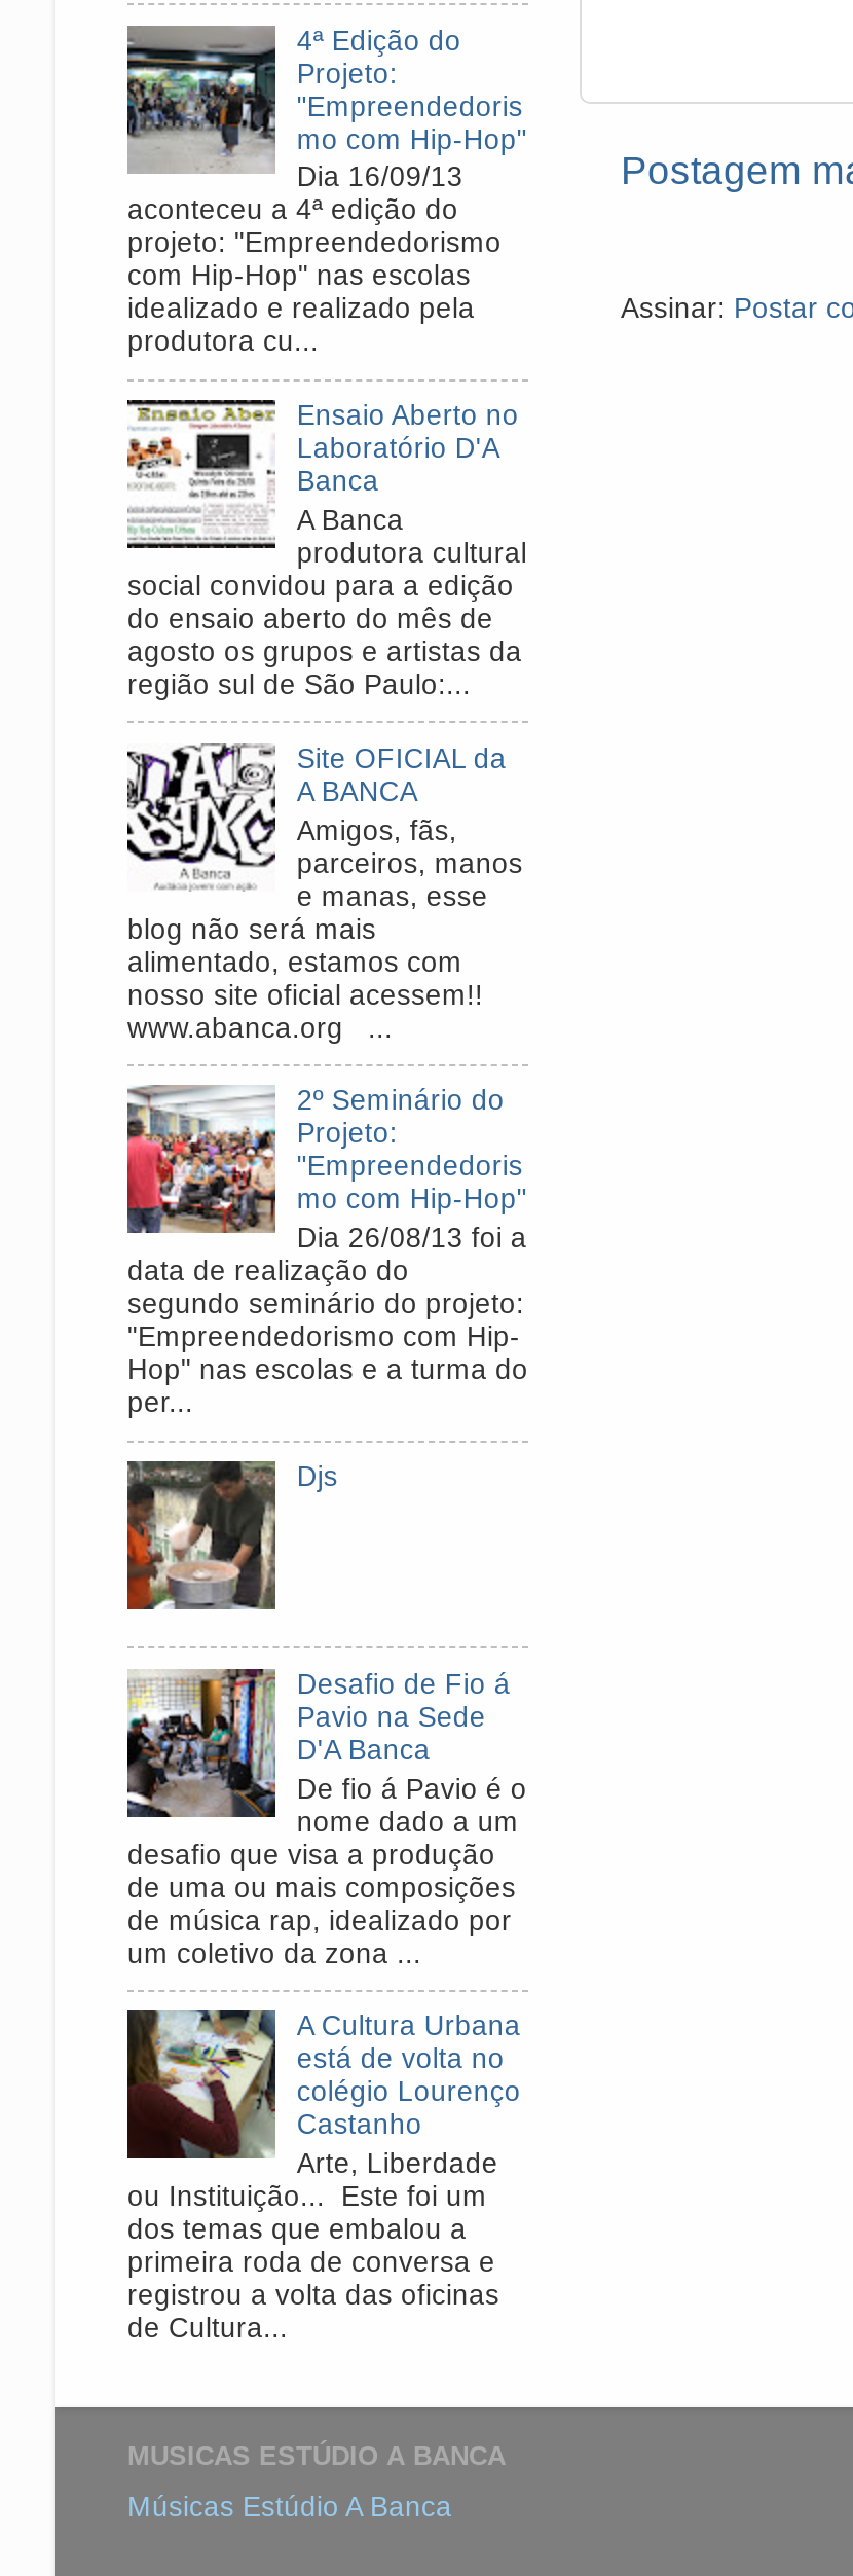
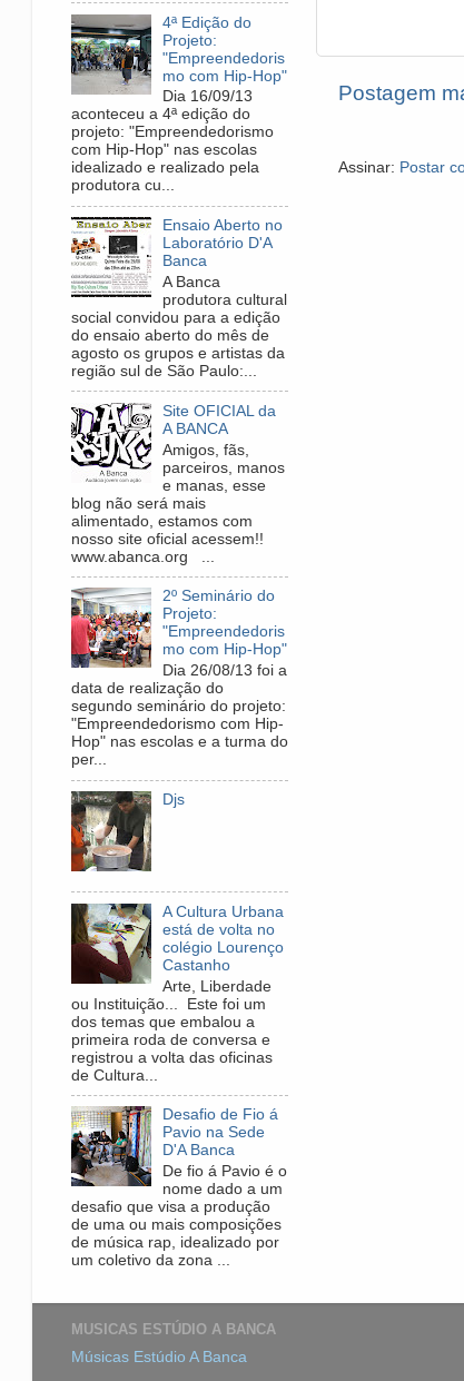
moved [125,1667,527,1968] -> [70,1105,288,1269]: [image] | Desafio de Fio á | Pavio na Sede | ... | de música rap, idealizado por | um coletivo da zona ...
moved [125,1998,521,2344] -> [70,896,284,1083]: [image] | A Cultura Urbana | está de volta no | ... | registrou a volta das oficinas | de Cultura...

